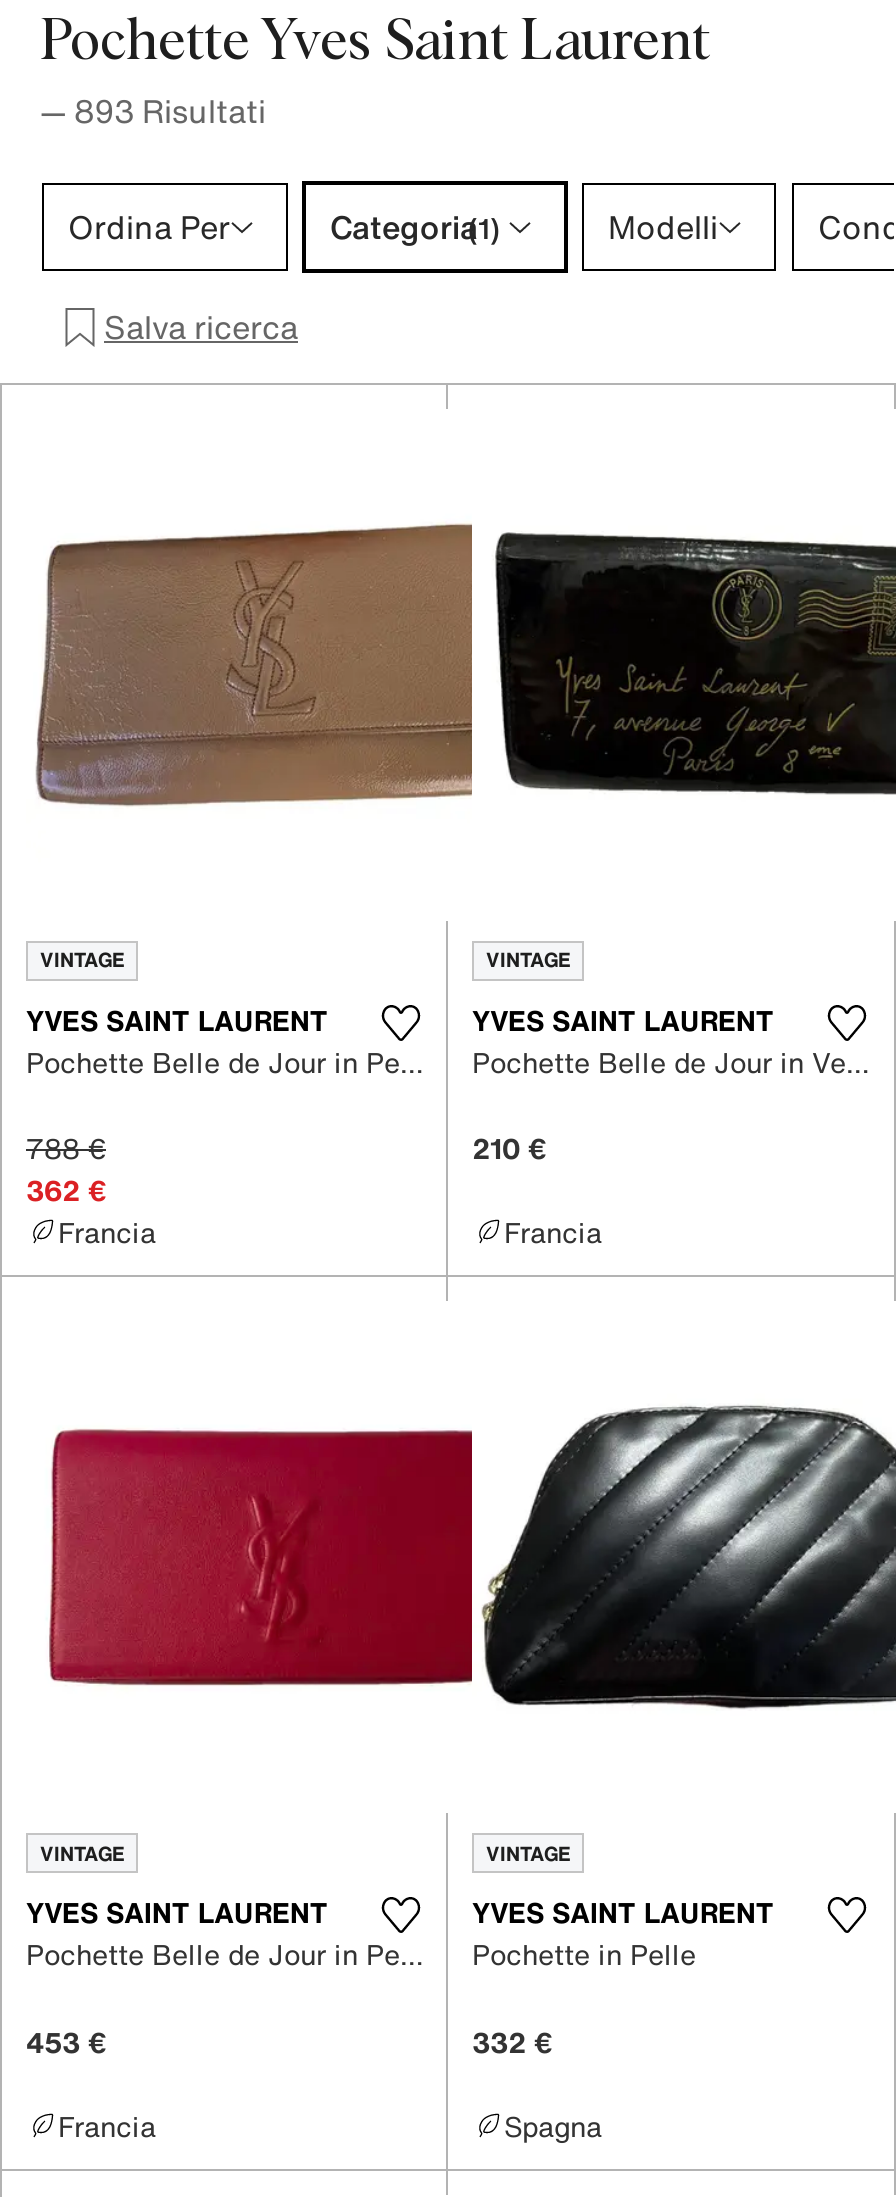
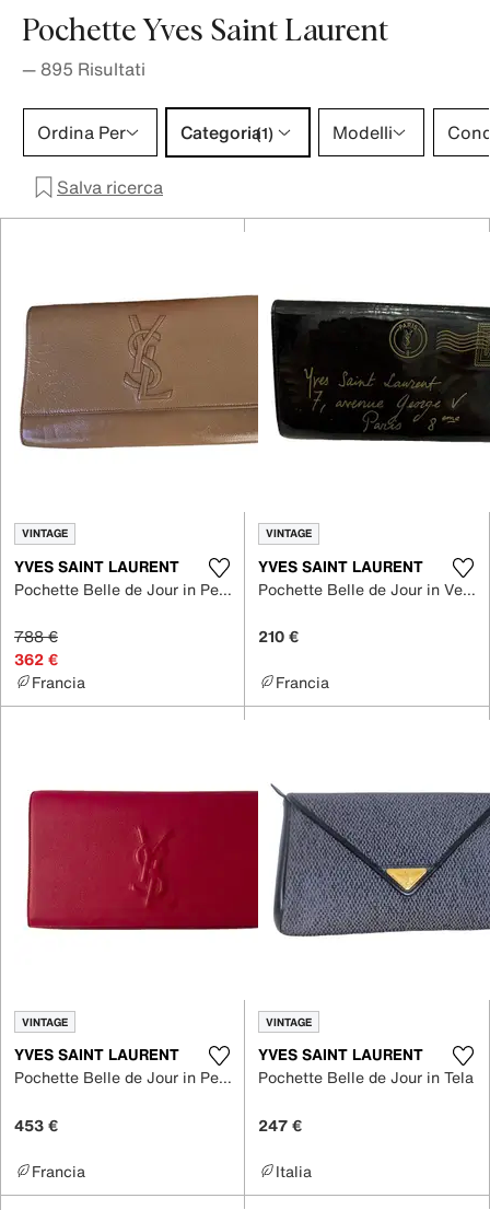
[40,87,266,135] — 893 Risultati -> [22,56,145,82] — 895 Risultati
[480,1405,890,1711] [image] -> [264,778,487,943] [image]
[472,1934,696,1976] Pochette in Pelle -> [258,1066,474,1089] Pochette Belle de Jour in Tela
[472,2021,552,2063] 332 € -> [258,1114,302,1136] 247 €
[504,2105,602,2147] Spagna -> [276,1159,312,1182] Italia

